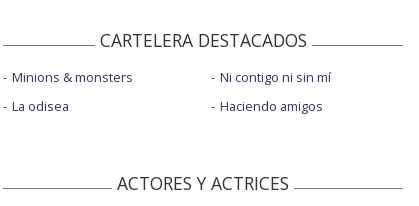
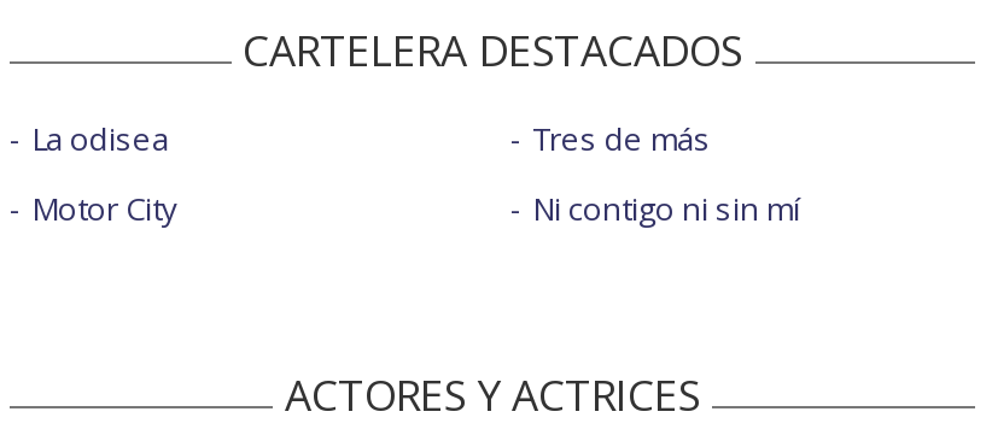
[12,68,133,86] Minions & monsters -> none
moved [219,68,330,86] -> [532,188,800,231]: Ni contigo ni sin mí
none -> [31,188,176,231] Motor City
moved [12,97,69,115] -> [31,118,169,161]: La odisea
[219,97,322,115] Haciendo amigos -> none
none -> [532,118,711,161] Tres de más

